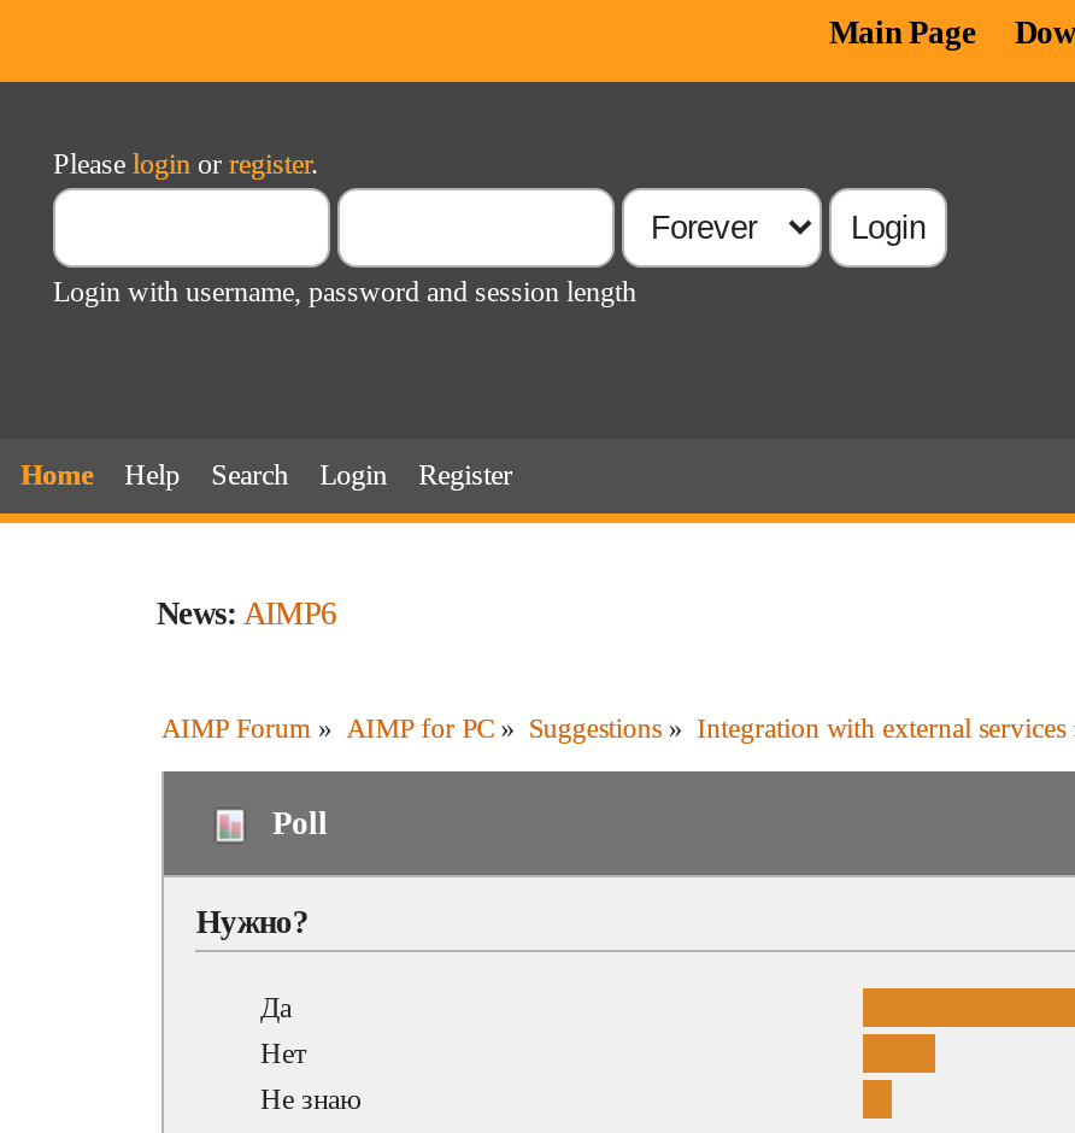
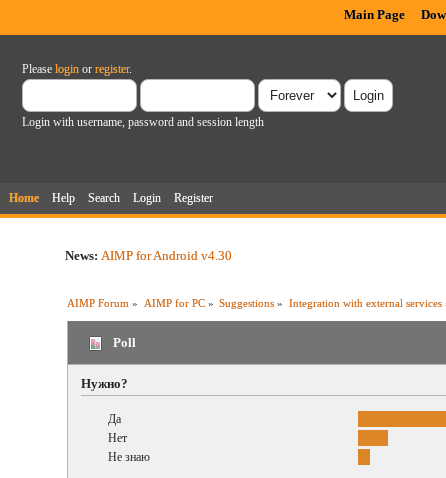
[157,595,337,632] News: AIMP6 -> [65,248,232,263] News: AIMP for Android v4.30

